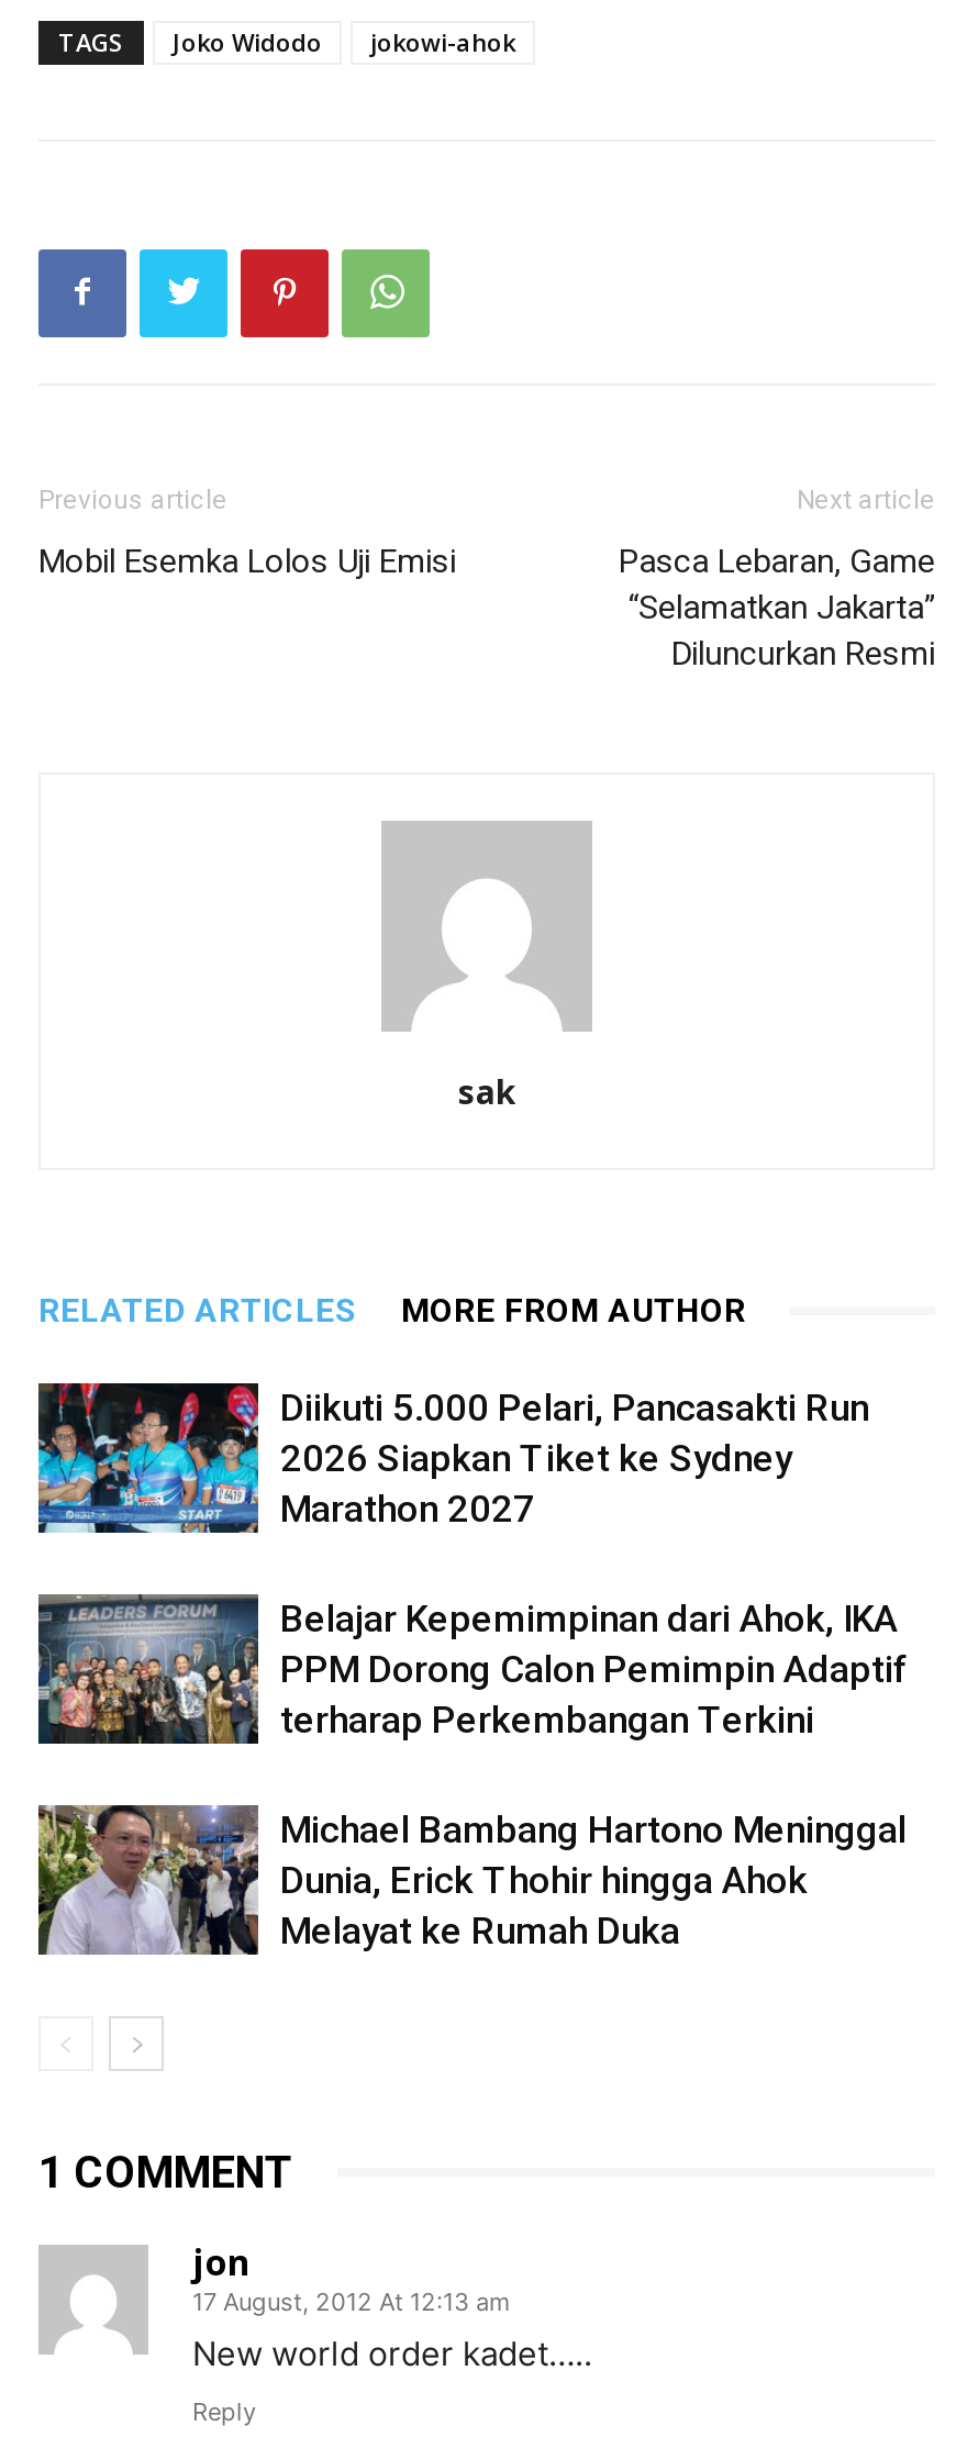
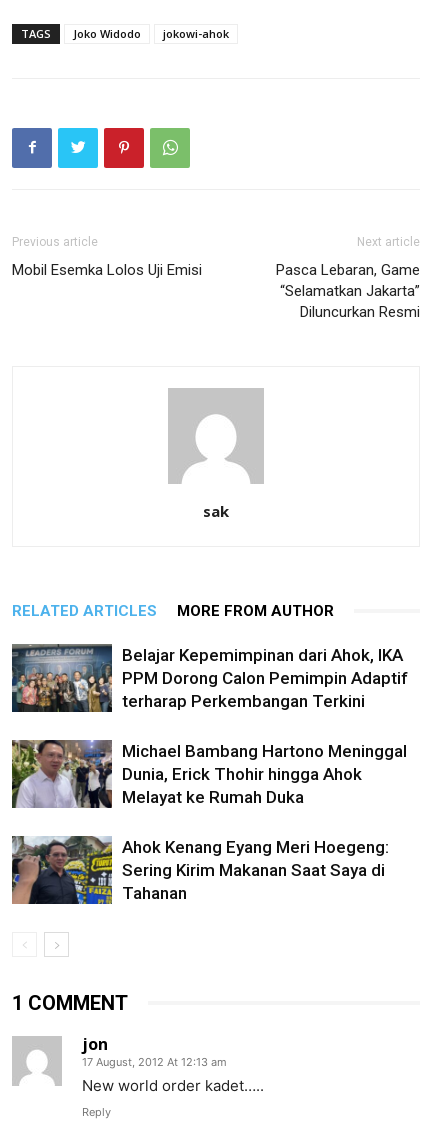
[36,1381,869,1535] [image] | Diikuti 5.000 Pelari, Pancasakti Run | 2026 Siapkan Tiket ke Sydney | Marathon 2027 -> none
moved [34,1592,909,1951] -> [10,643,408,806]: [image] | Belajar Kepemimpinan dari Ahok, IKA | PPM Dorong Calon Pemimpin Adaptif | terharap Perkembangan Terkini | Michael Bambang Hartono Meninggal | Dunia, Erick Thohir hingga Ahok | Melayat ke Rumah Duka
none -> [11,835,389,905] [image] | Ahok Kenang Eyang Meri Hoegeng: | Sering Kirim Makanan Saat Saya di | Tahanan

